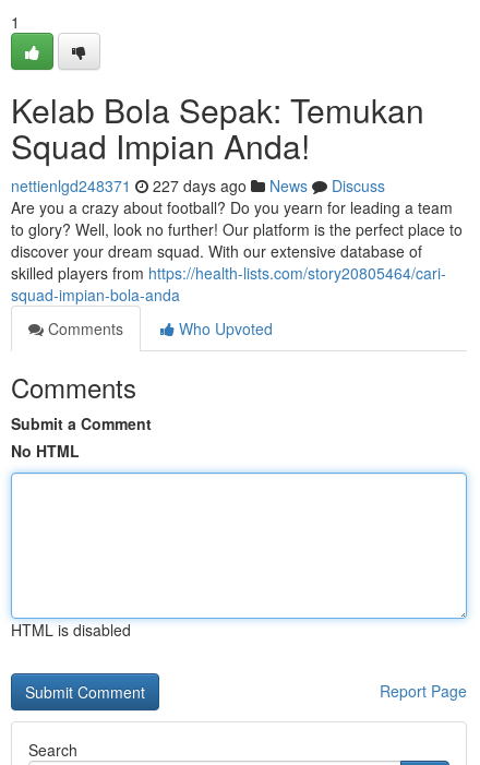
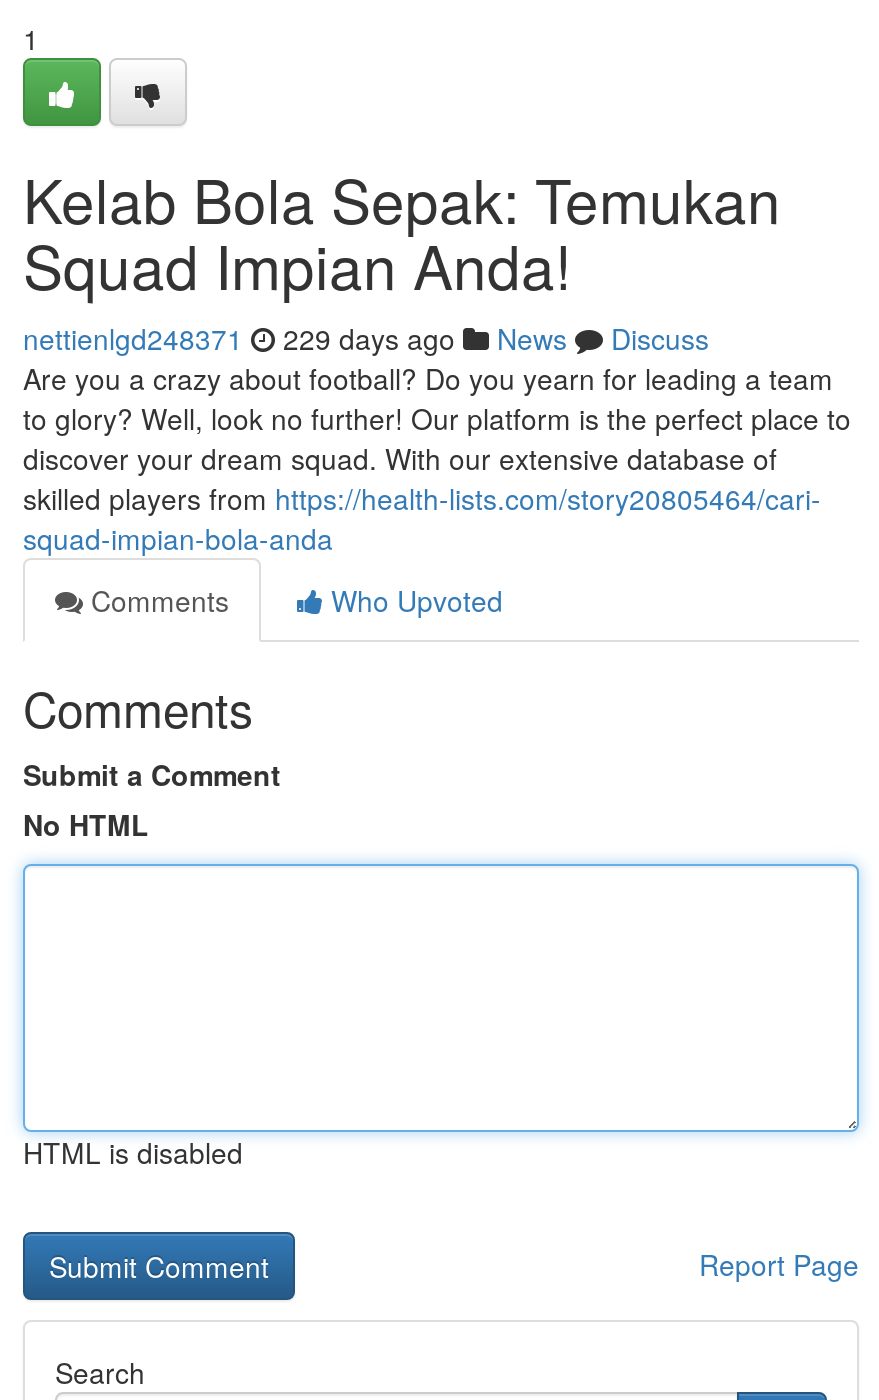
[11,175,385,196] nettienlgd248371 227 days ago News Discuss -> [23,318,709,358] nettienlgd248371 229 days ago News Discuss

